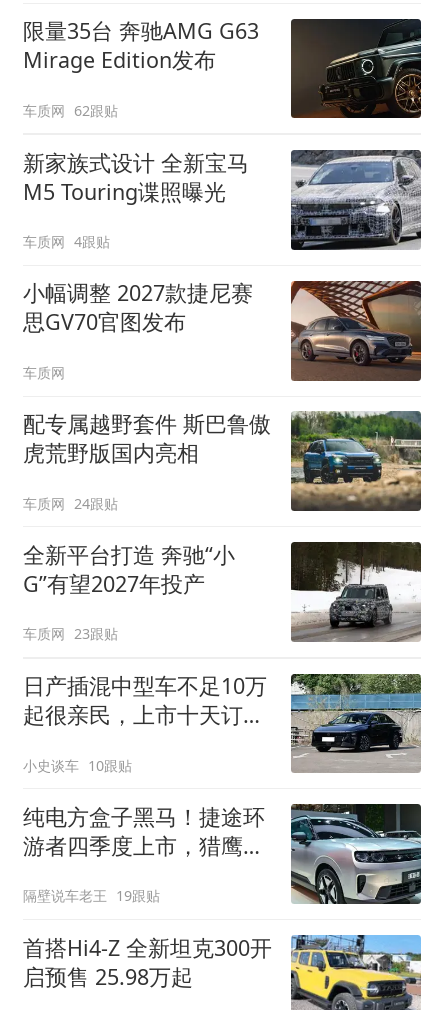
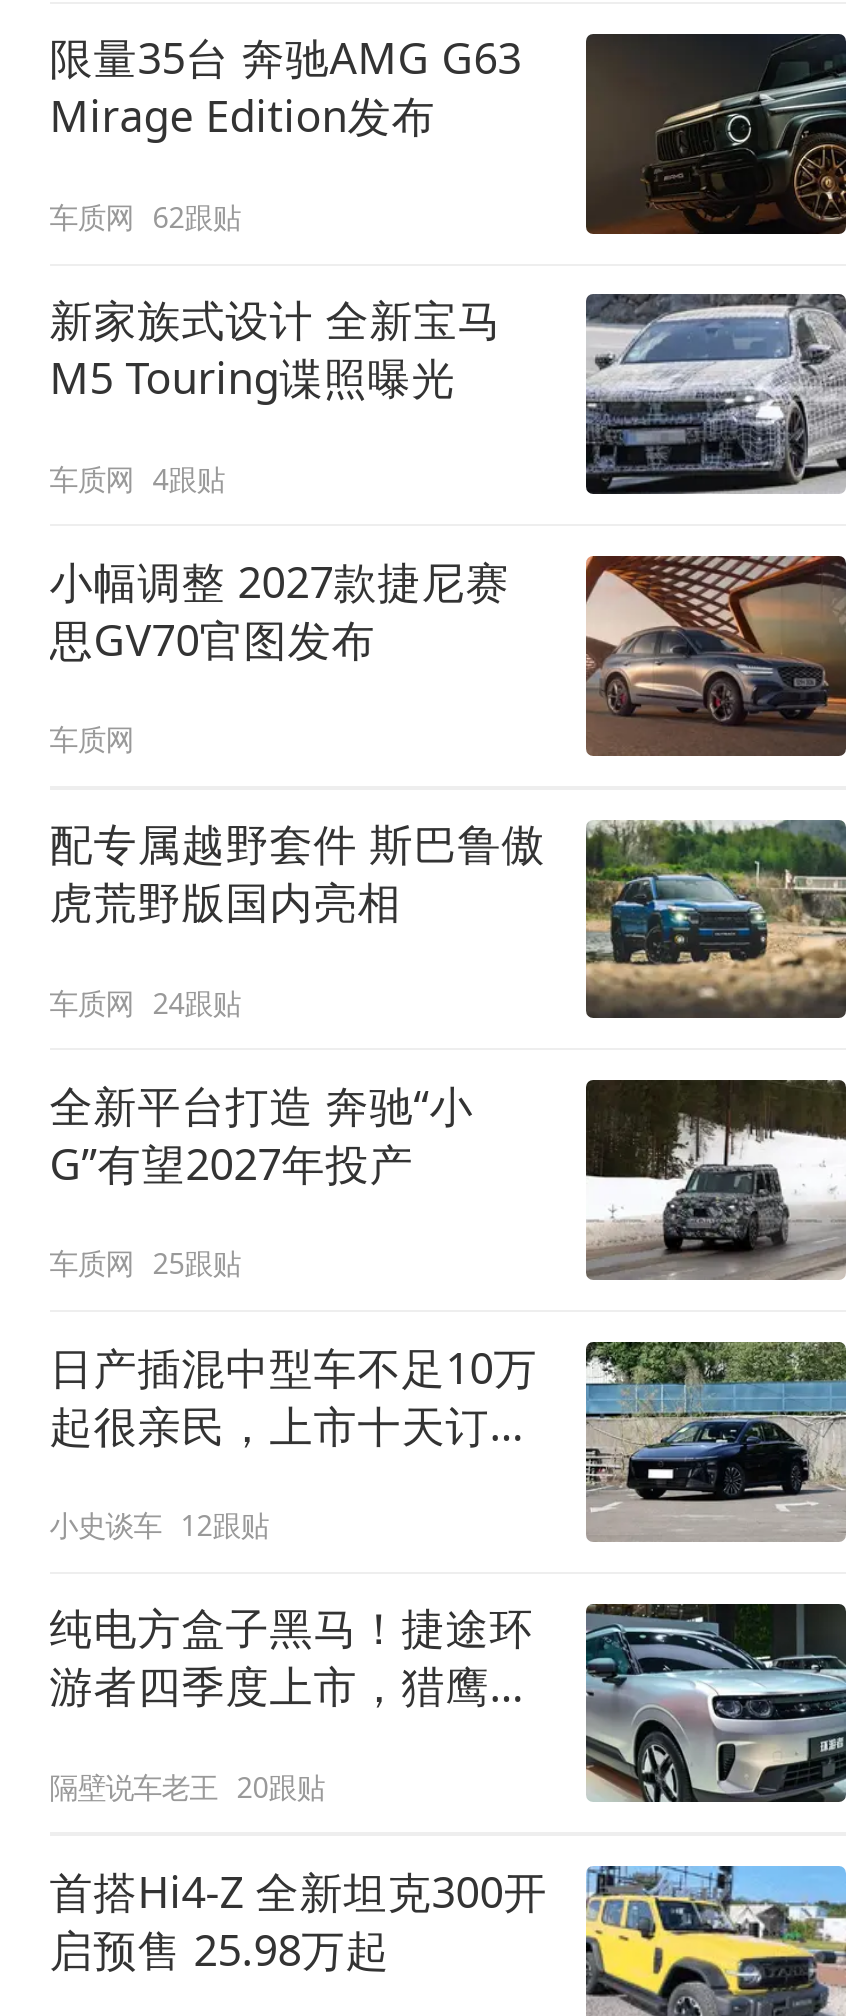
[23,624,118,643] 车质网 23跟贴 -> [49,1244,241,1282] 车质网 25跟贴
[23,756,132,775] 小史谈车 10跟贴 -> [49,1506,269,1544] 小史谈车 12跟贴
[23,886,160,905] 隔壁说车老王 19跟贴 -> [49,1767,325,1805] 隔壁说车老王 20跟贴

